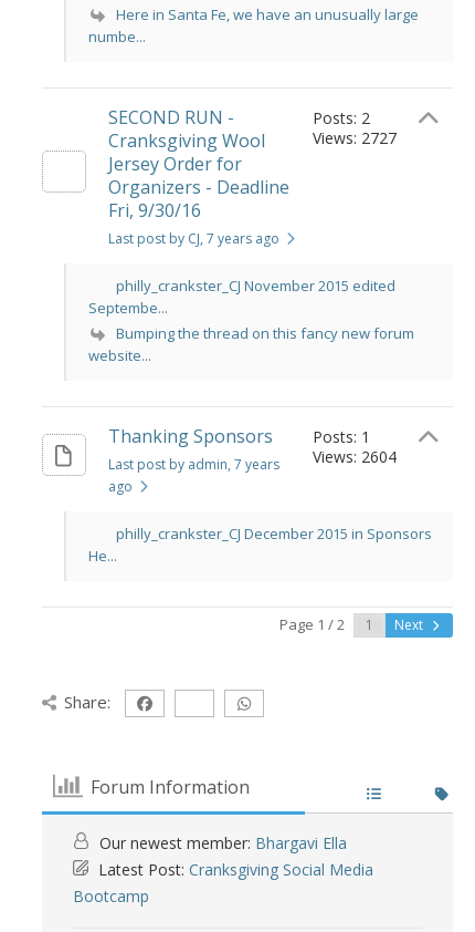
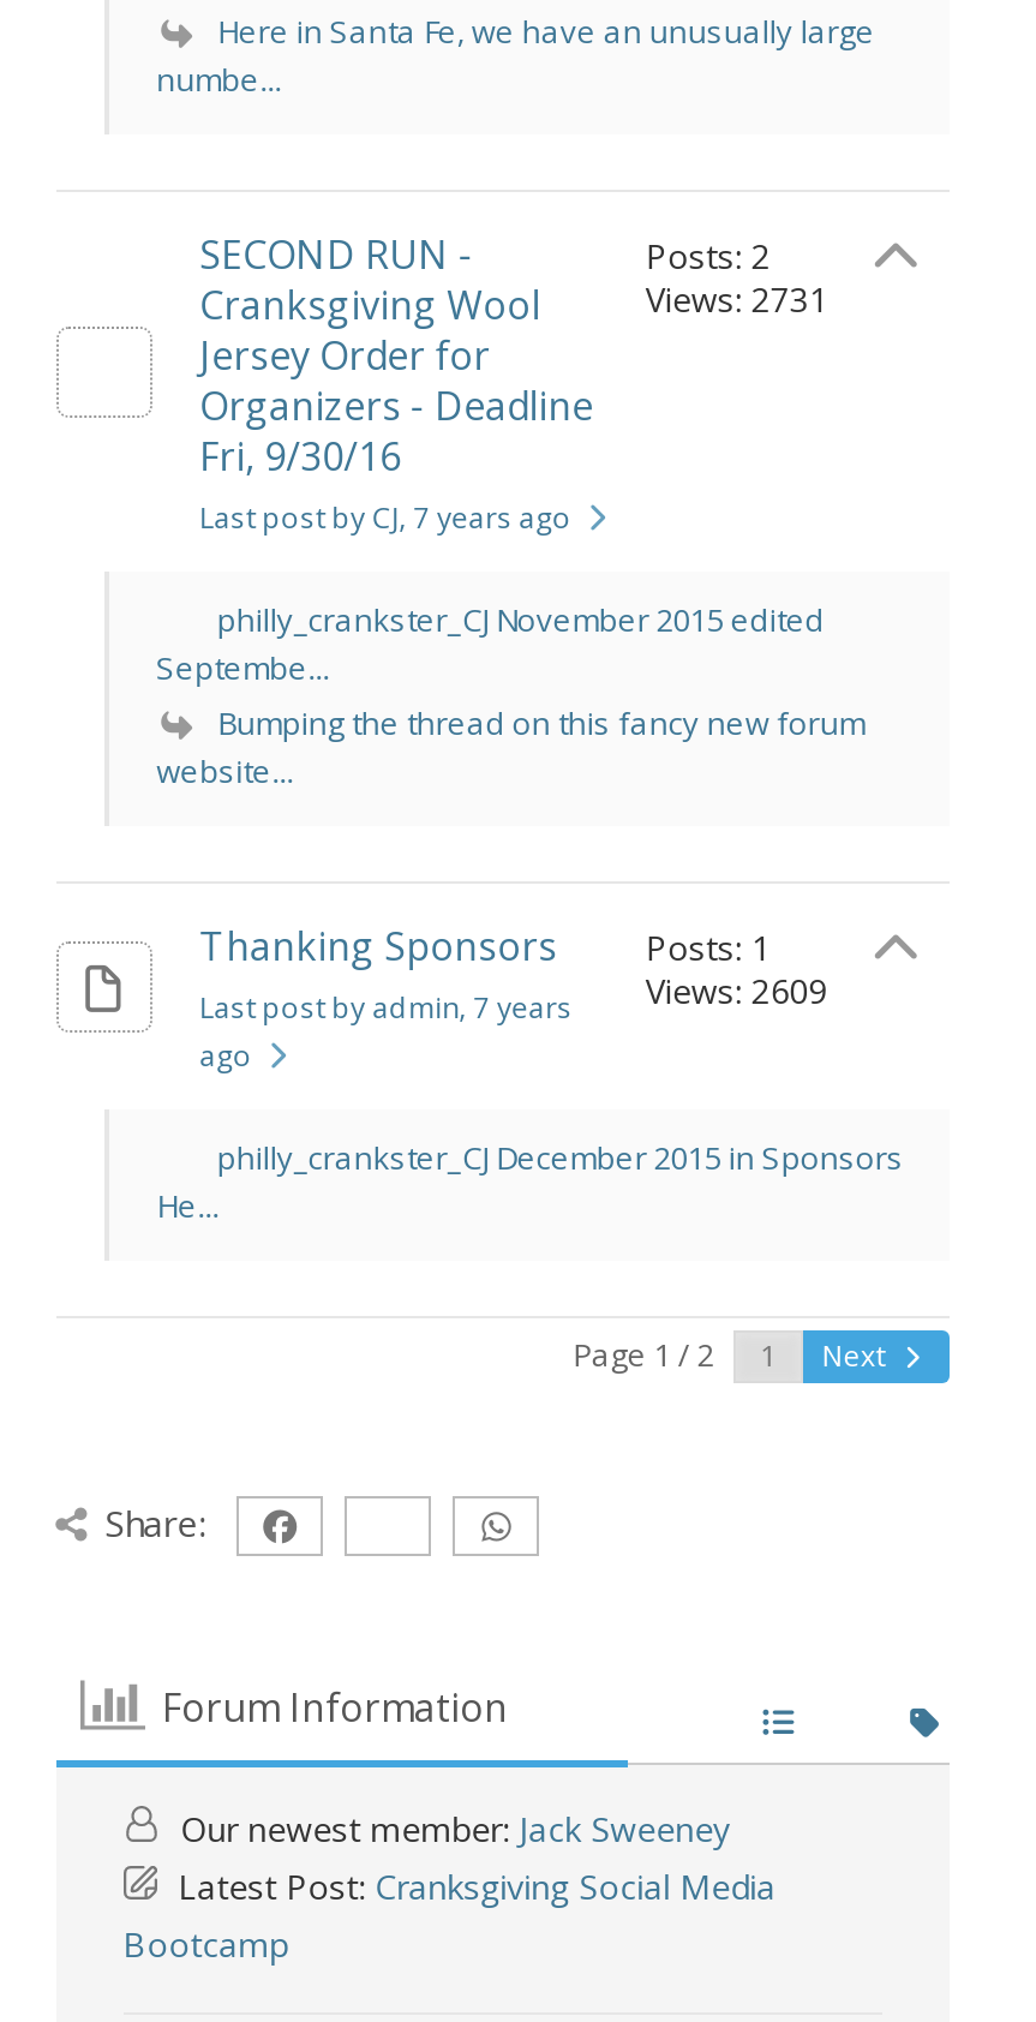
[313,128,397,149] Views: 2727 -> [646,277,828,323] Views: 2731
[108,446,397,474] Last post by admin, 7 years Views: 2604 -> [200,968,828,1029] Last post by admin, 7 years Views: 2609
[95,833,346,854] Our newest member: Bhargavi Ella -> [171,1807,730,1852] Our newest member: Jack Sweeney

